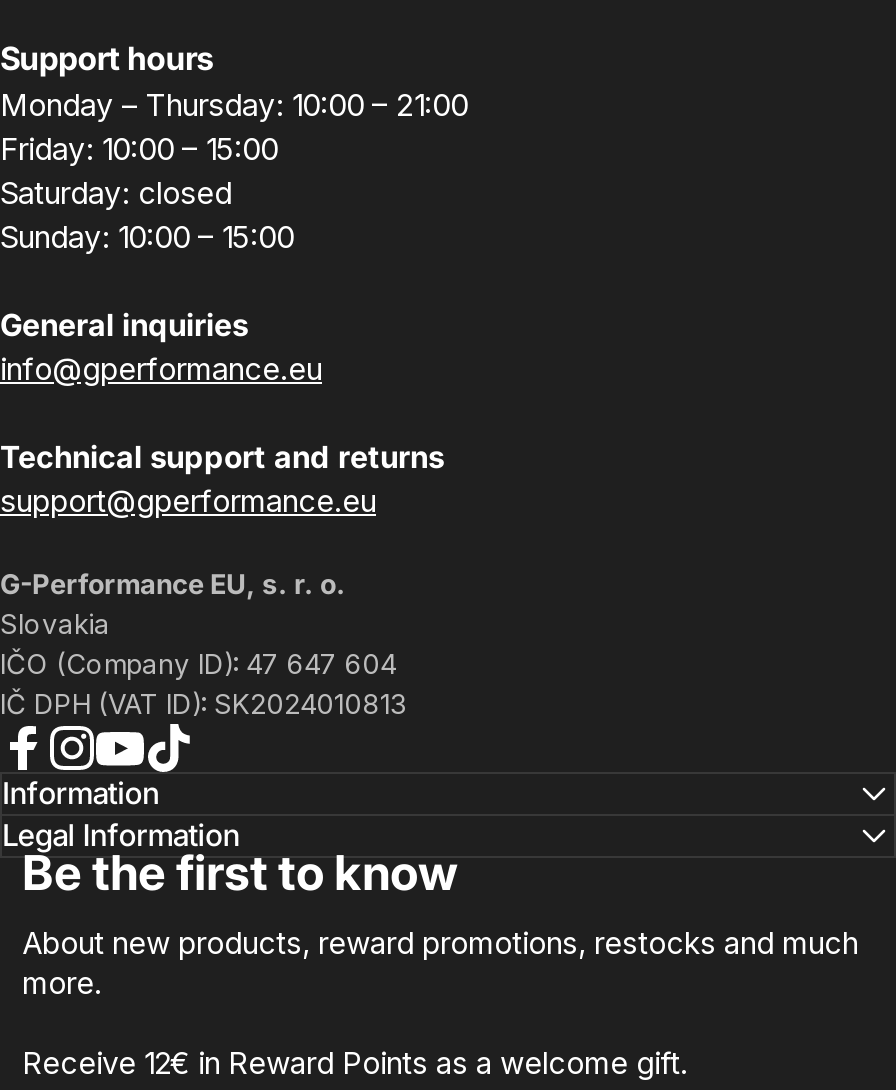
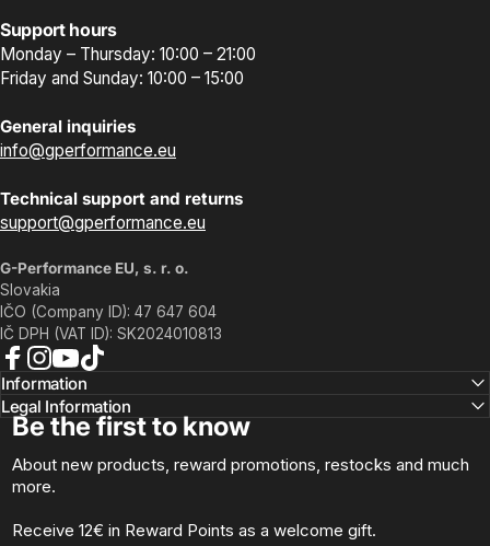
[0,130,294,256] Friday: 10:00 – 15:00 | Saturday: closed | Sunday: 10:00 – 15:00 -> [0,68,244,89] Friday and Sunday: 10:00 – 15:00

